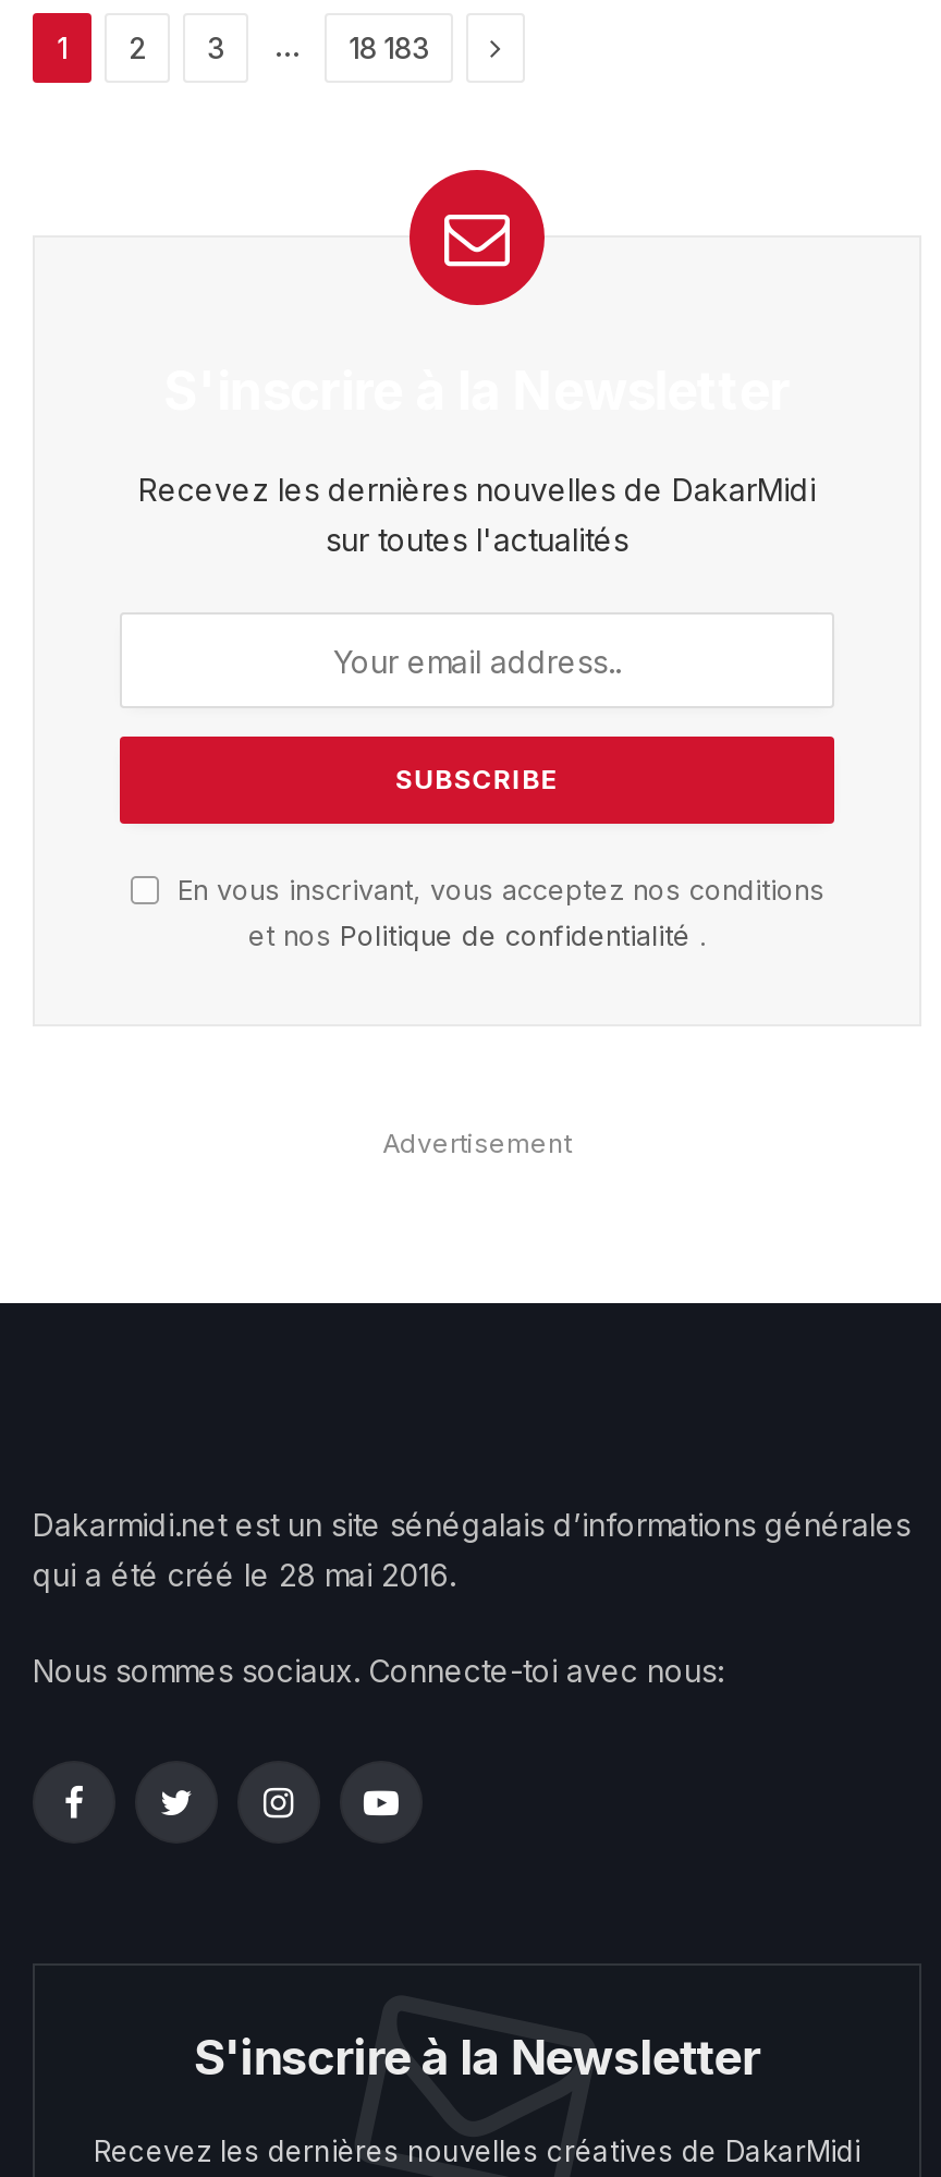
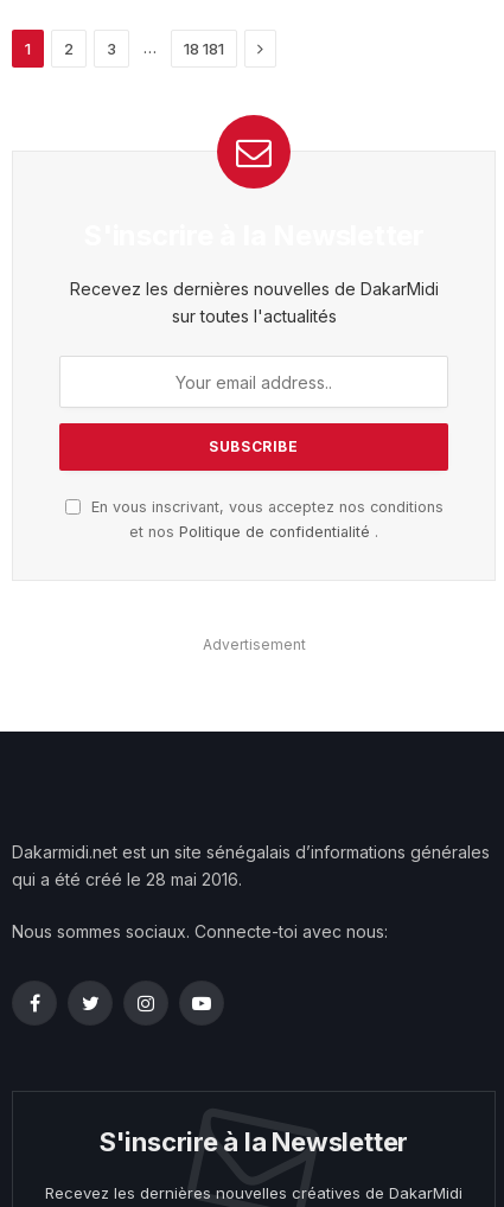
[349,31,429,66] 18 183 -> [184,39,224,58] 18 181

